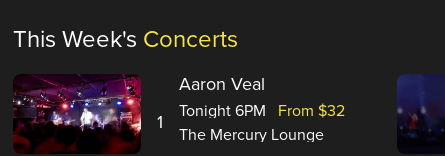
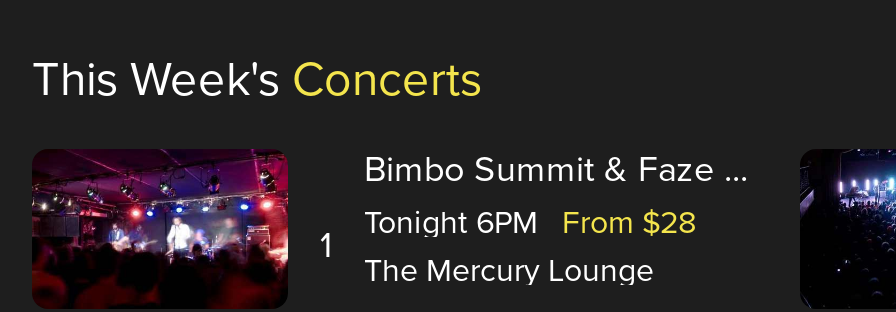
[179,71,345,121] Aaron Veal | Tonight 6PM From $32 -> [364,143,748,243] Bimbo Summit & Faze ... | Tonight 6PM From $28
[397,74,442,140] [image] -> [800,149,890,275] [image]

